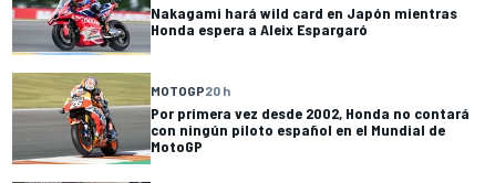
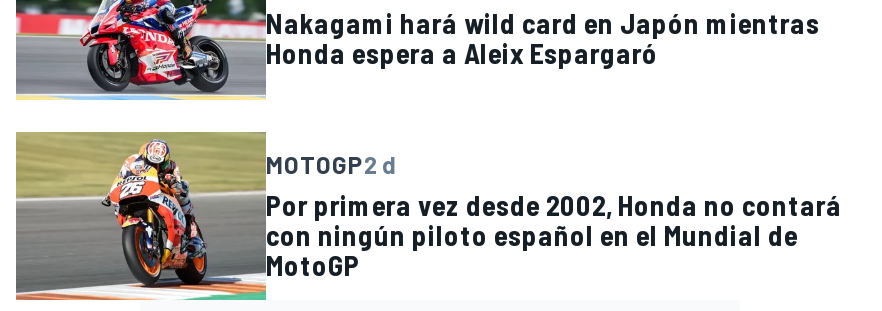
[151,83,230,99] MOTOGP20 h -> [266,151,396,179] MOTOGP2 d

